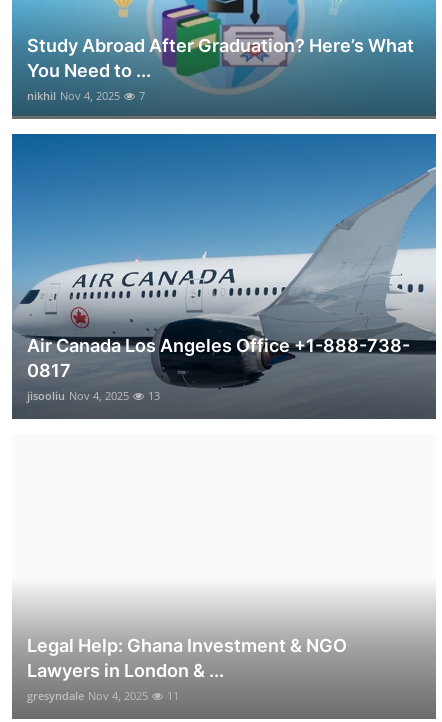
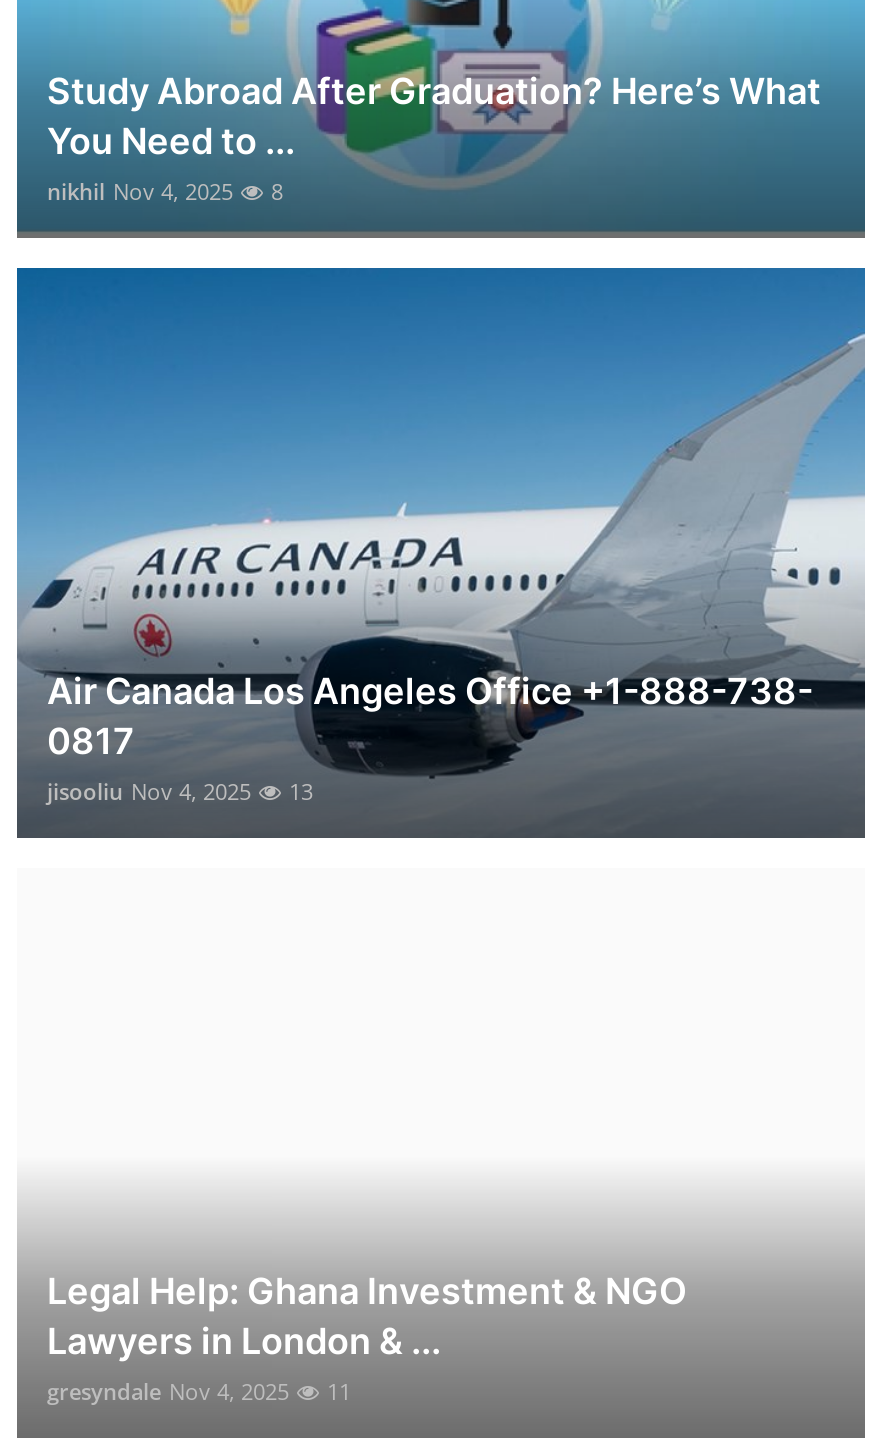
[27,88,145,103] nikhil Nov 4, 2025 7 -> [47,177,283,207] nikhil Nov 4, 2025 8

